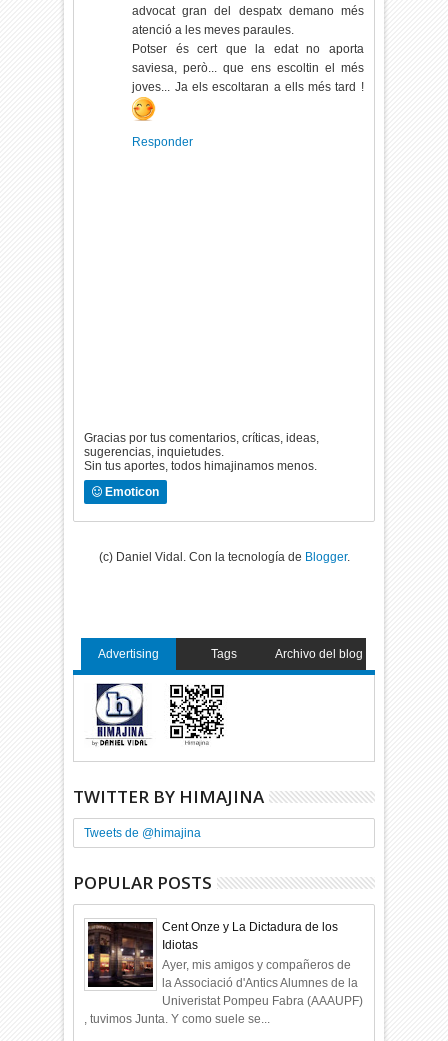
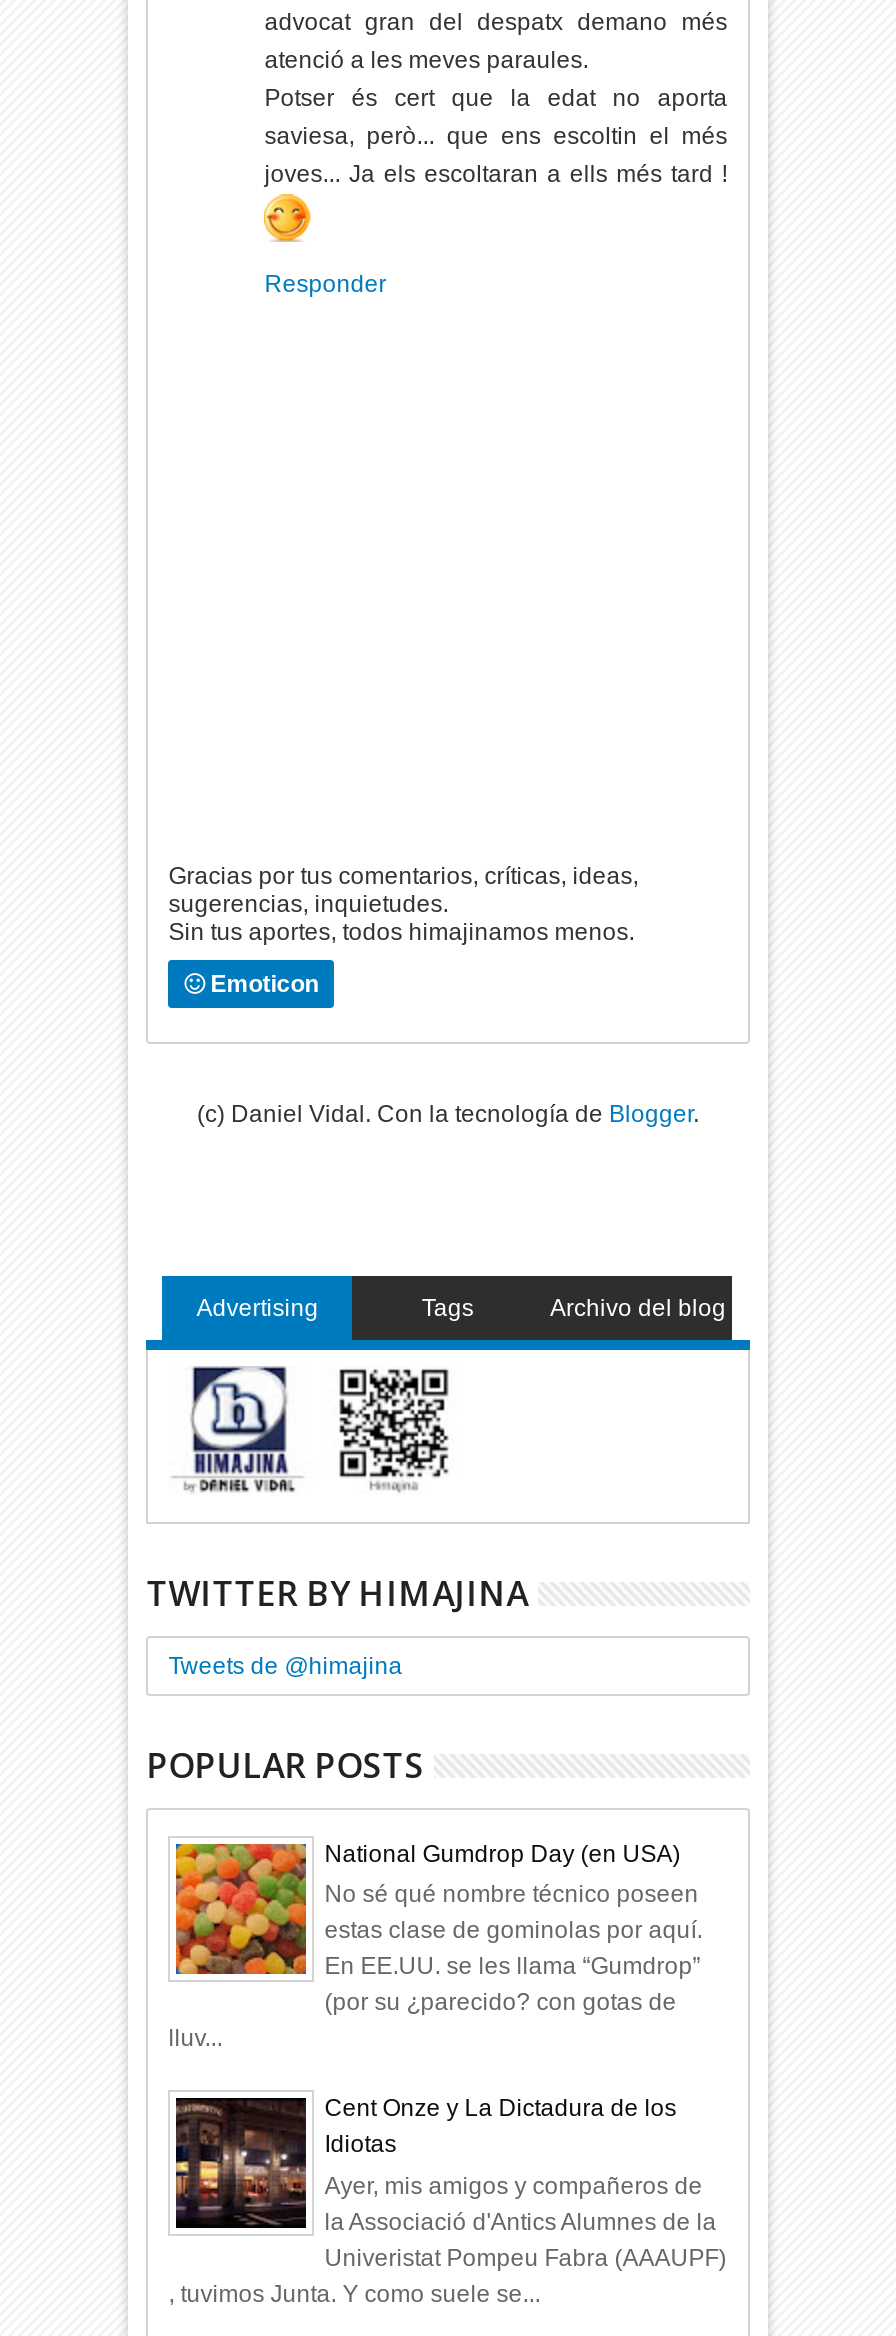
none -> [168,1840,702,2053] [image] | National Gumdrop Day (en USA) | No sé qué nombre técnico poseen | estas clase de gominolas por aquí. | En EE.UU. se les llama “Gumdrop” | (por su ¿parecido? con gotas de | lluv...

